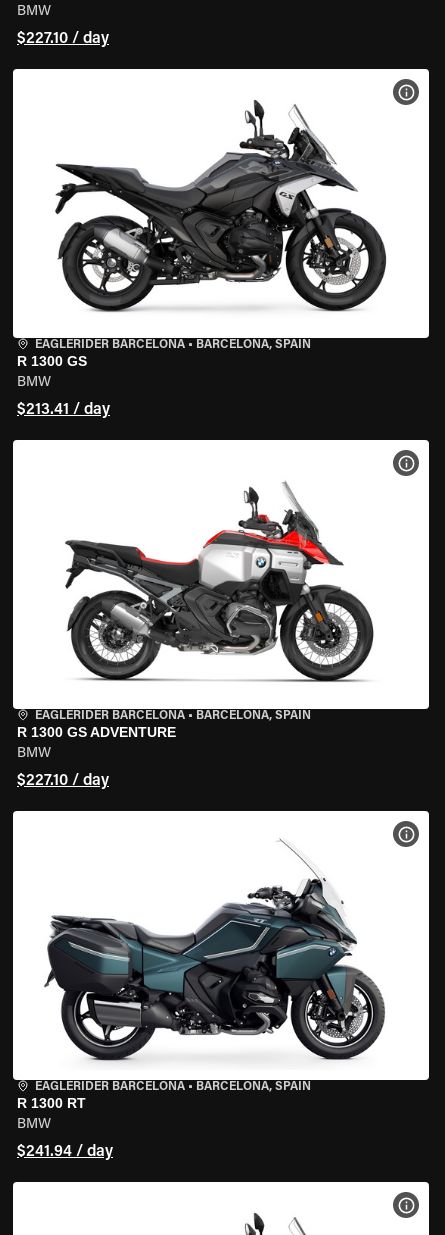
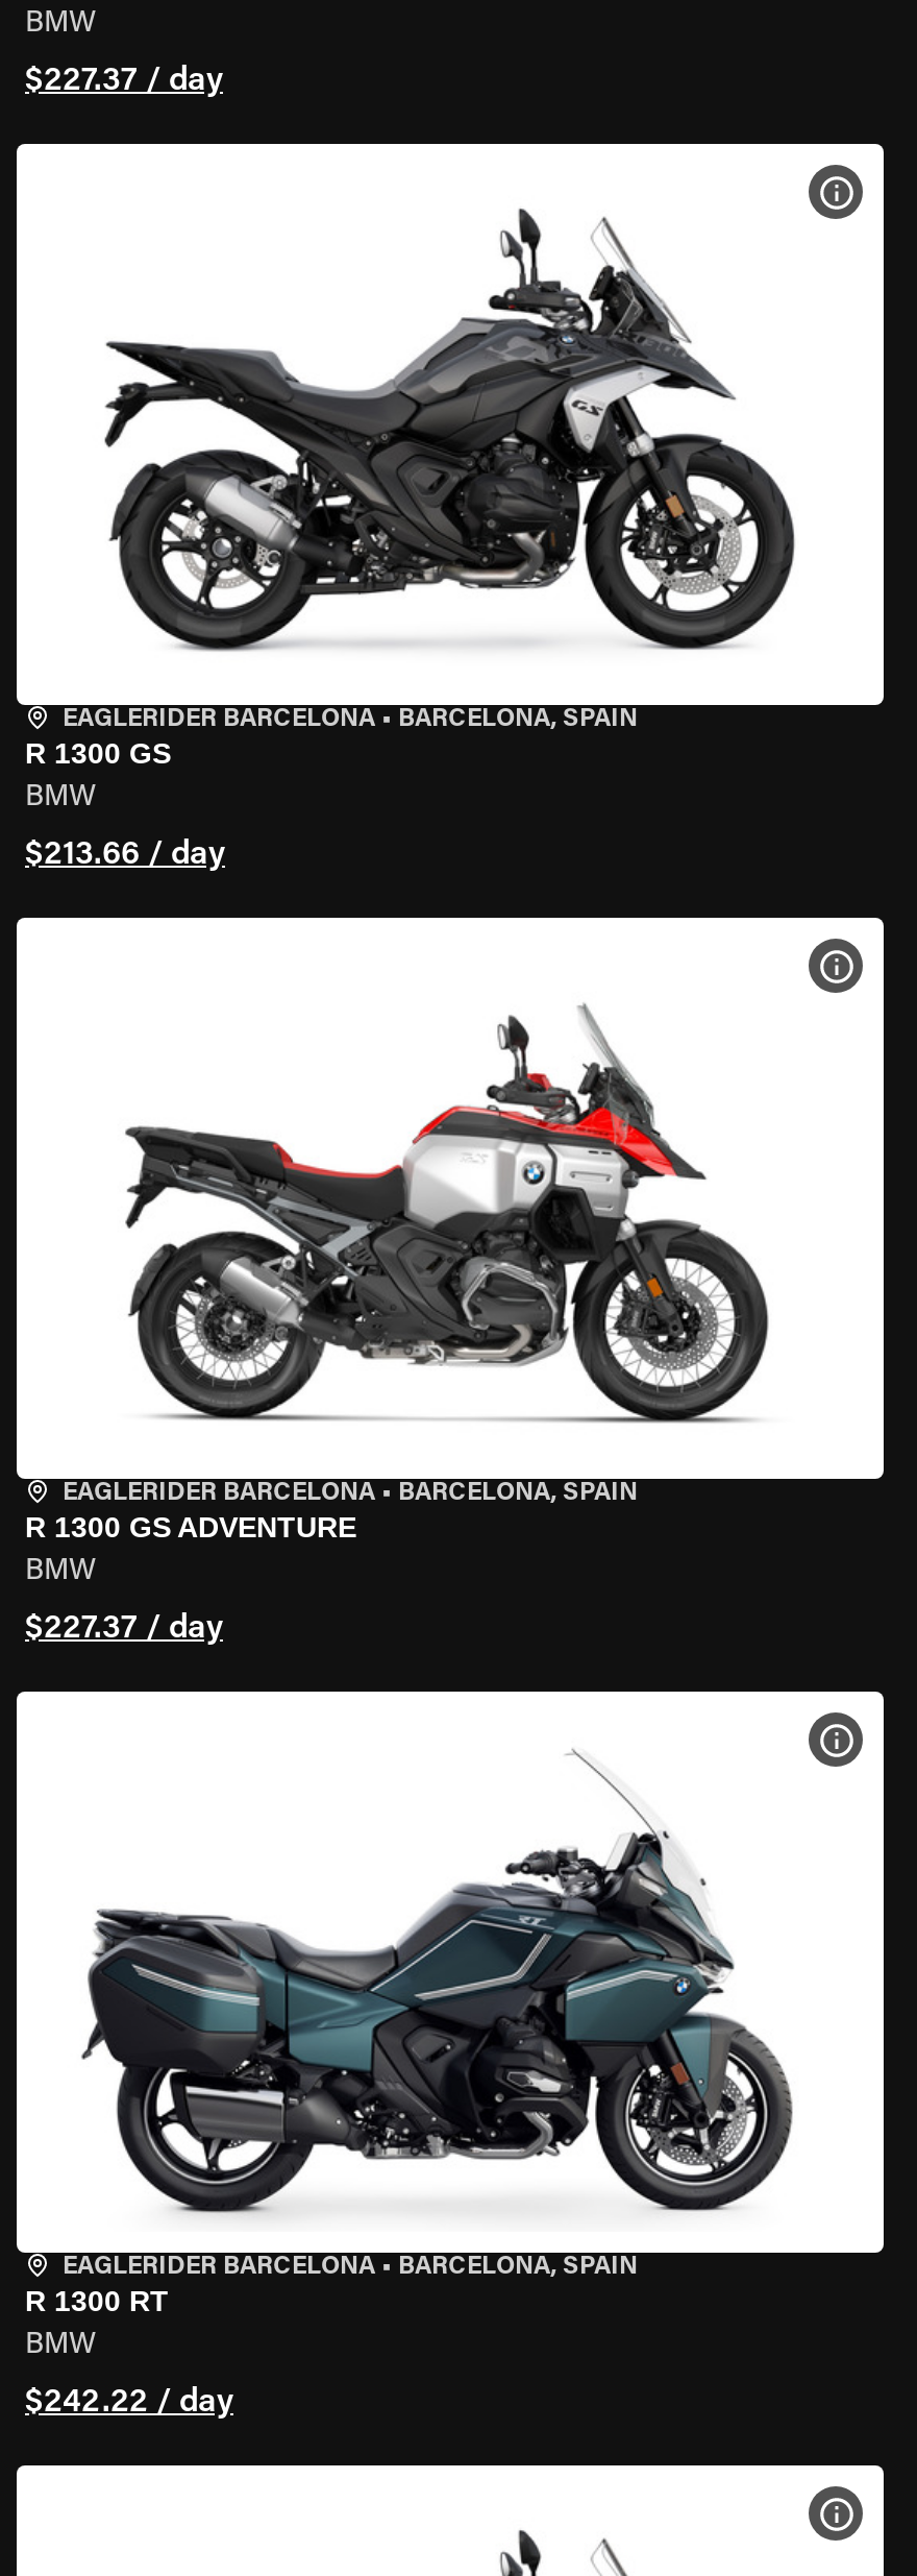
[17,31,109,47] $227.10 / day -> [25,65,223,98] $227.37 / day
[17,402,110,418] $213.41 / day -> [25,839,225,872] $213.66 / day
[17,773,109,789] $227.10 / day -> [25,1612,223,1646] $227.37 / day
[17,1144,113,1160] $241.94 / day -> [25,2386,233,2420] $242.22 / day

